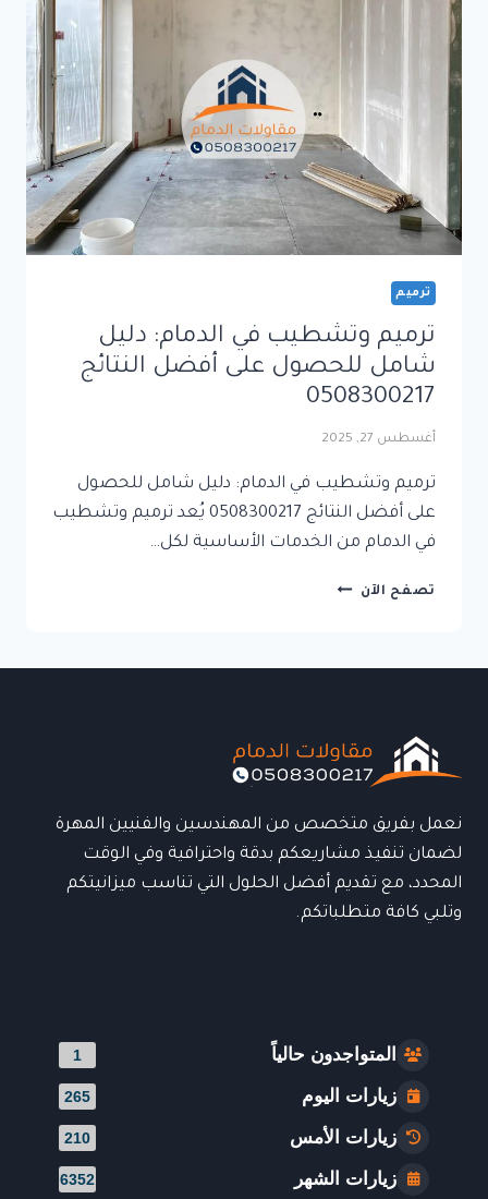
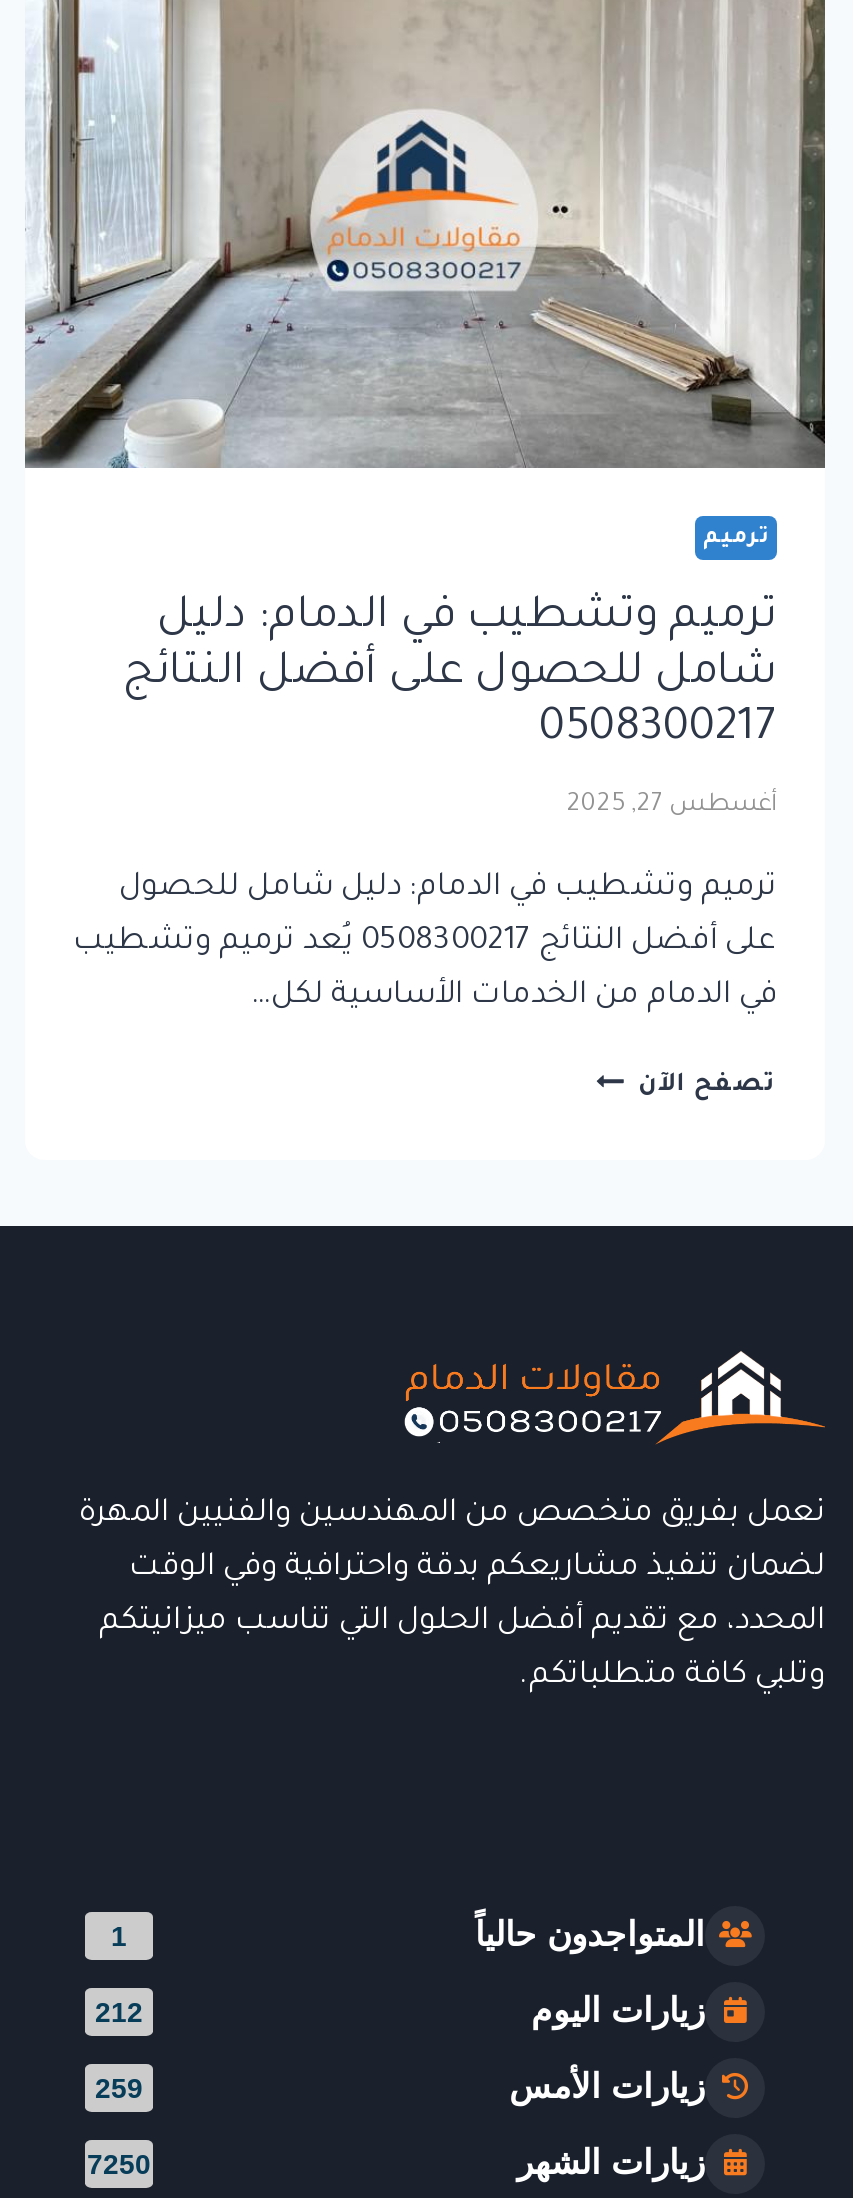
[64,1087,90,1105] 265 -> [95,1995,143,2027] 212
[64,1129,90,1146] 210 -> [95,2071,143,2103] 259
[60,1170,95,1188] 6352 -> [87,2147,151,2179] 7250

